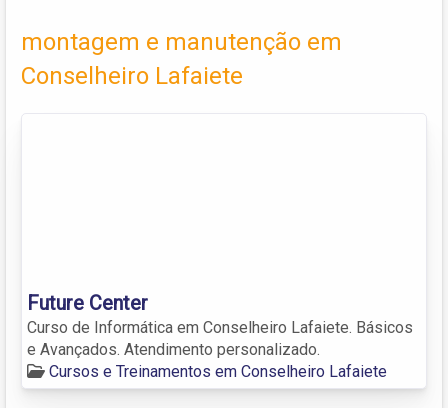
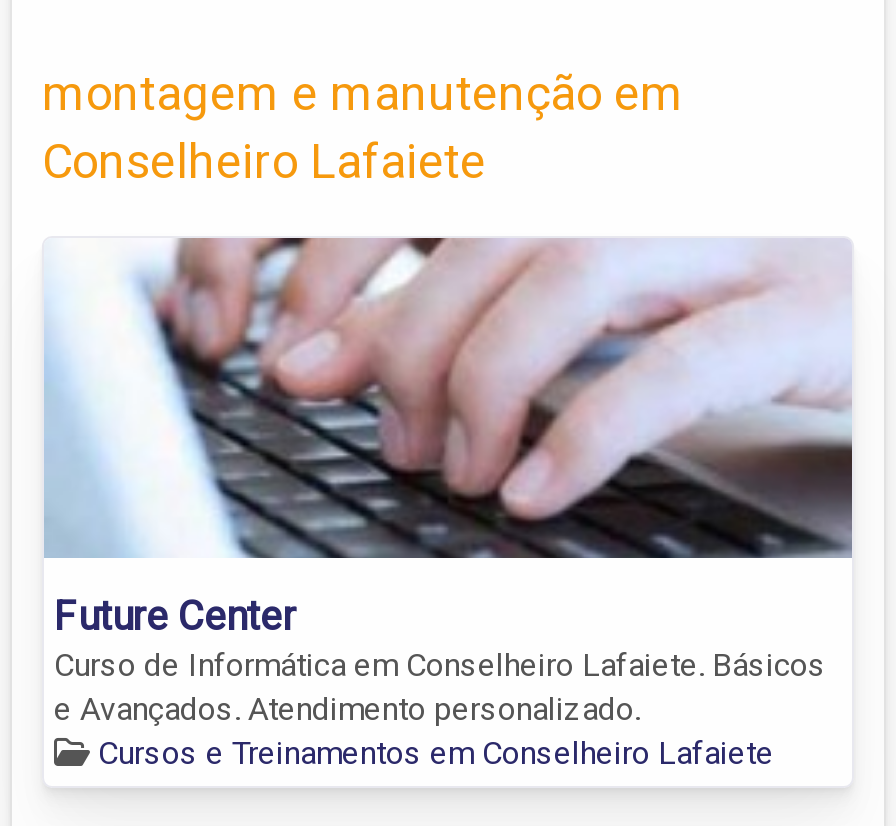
none -> [44,236,854,560] [image]

